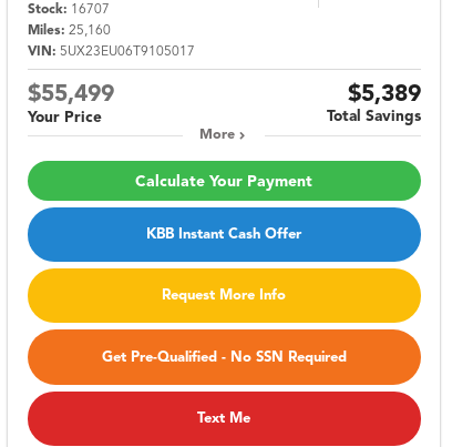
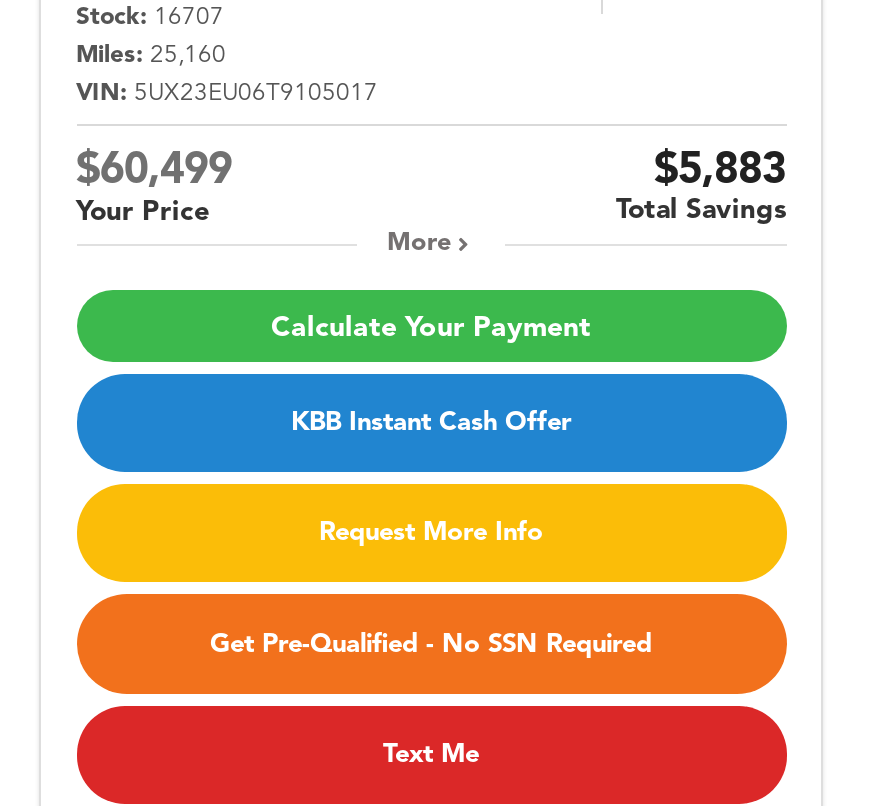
[27,83,114,106] $55,499 -> [76,149,232,191] $60,499
[347,83,420,106] $5,389 -> [654,149,786,191] $5,883

